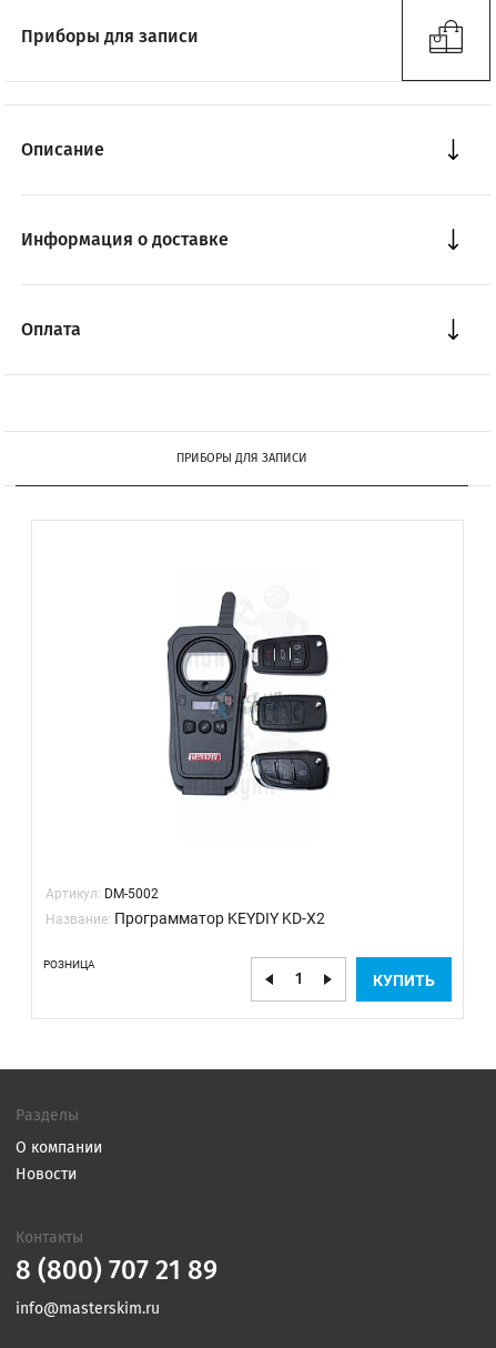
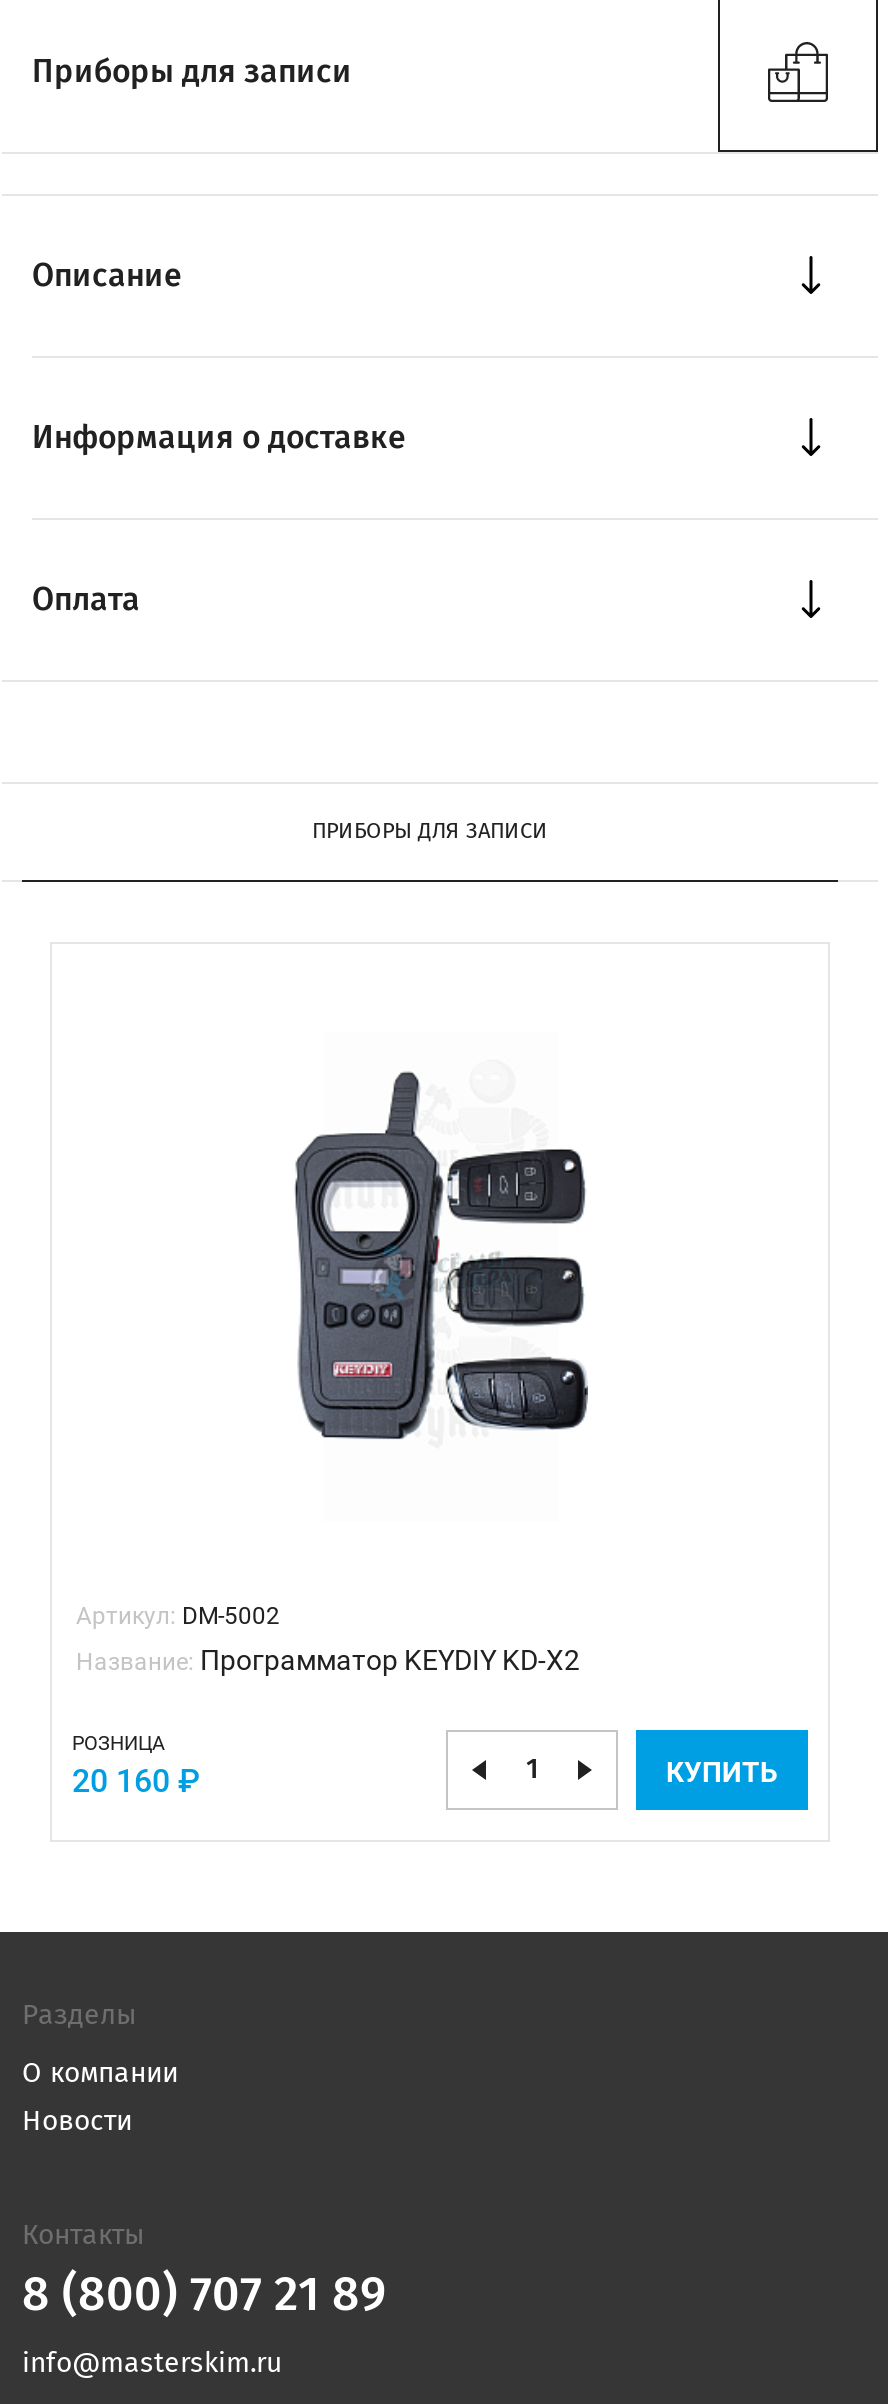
none -> [72,1762,200,1800] 20 160 ₽

